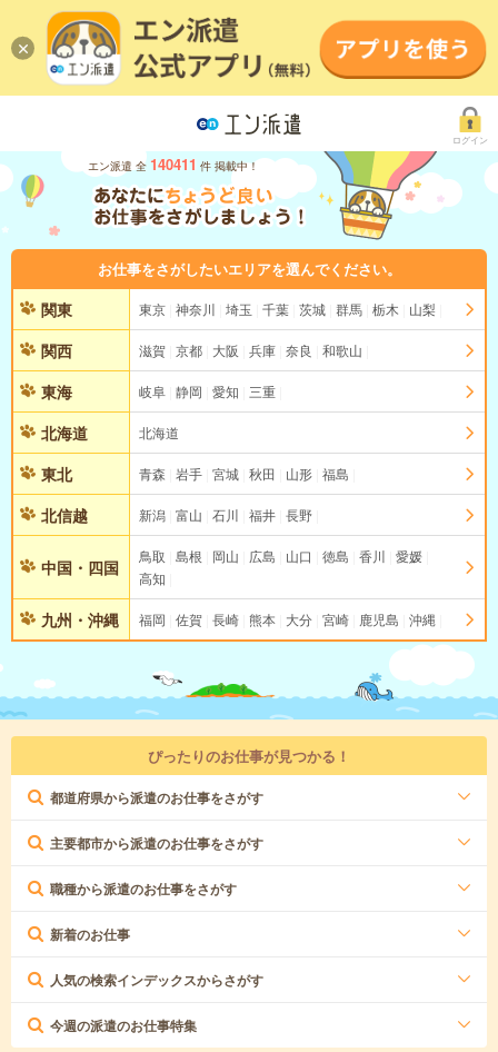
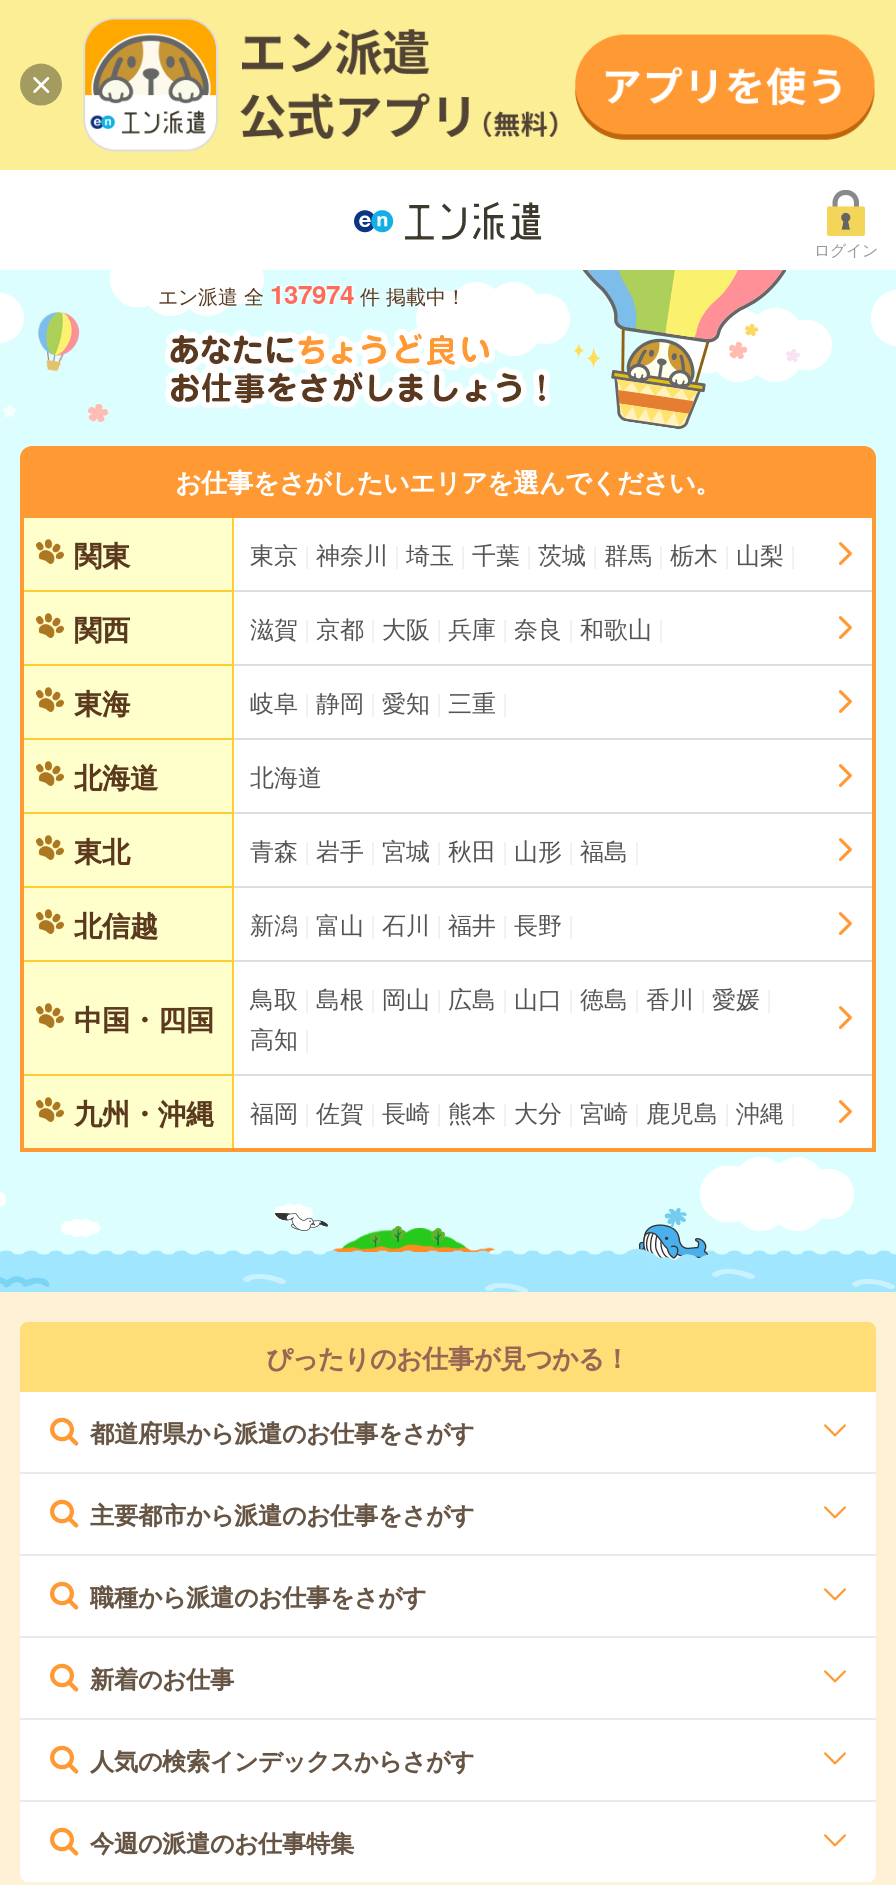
[88,154,259,175] エン派遣 全 140411 件 掲載中！ -> [158,275,466,313] エン派遣 全 137974 件 掲載中！

